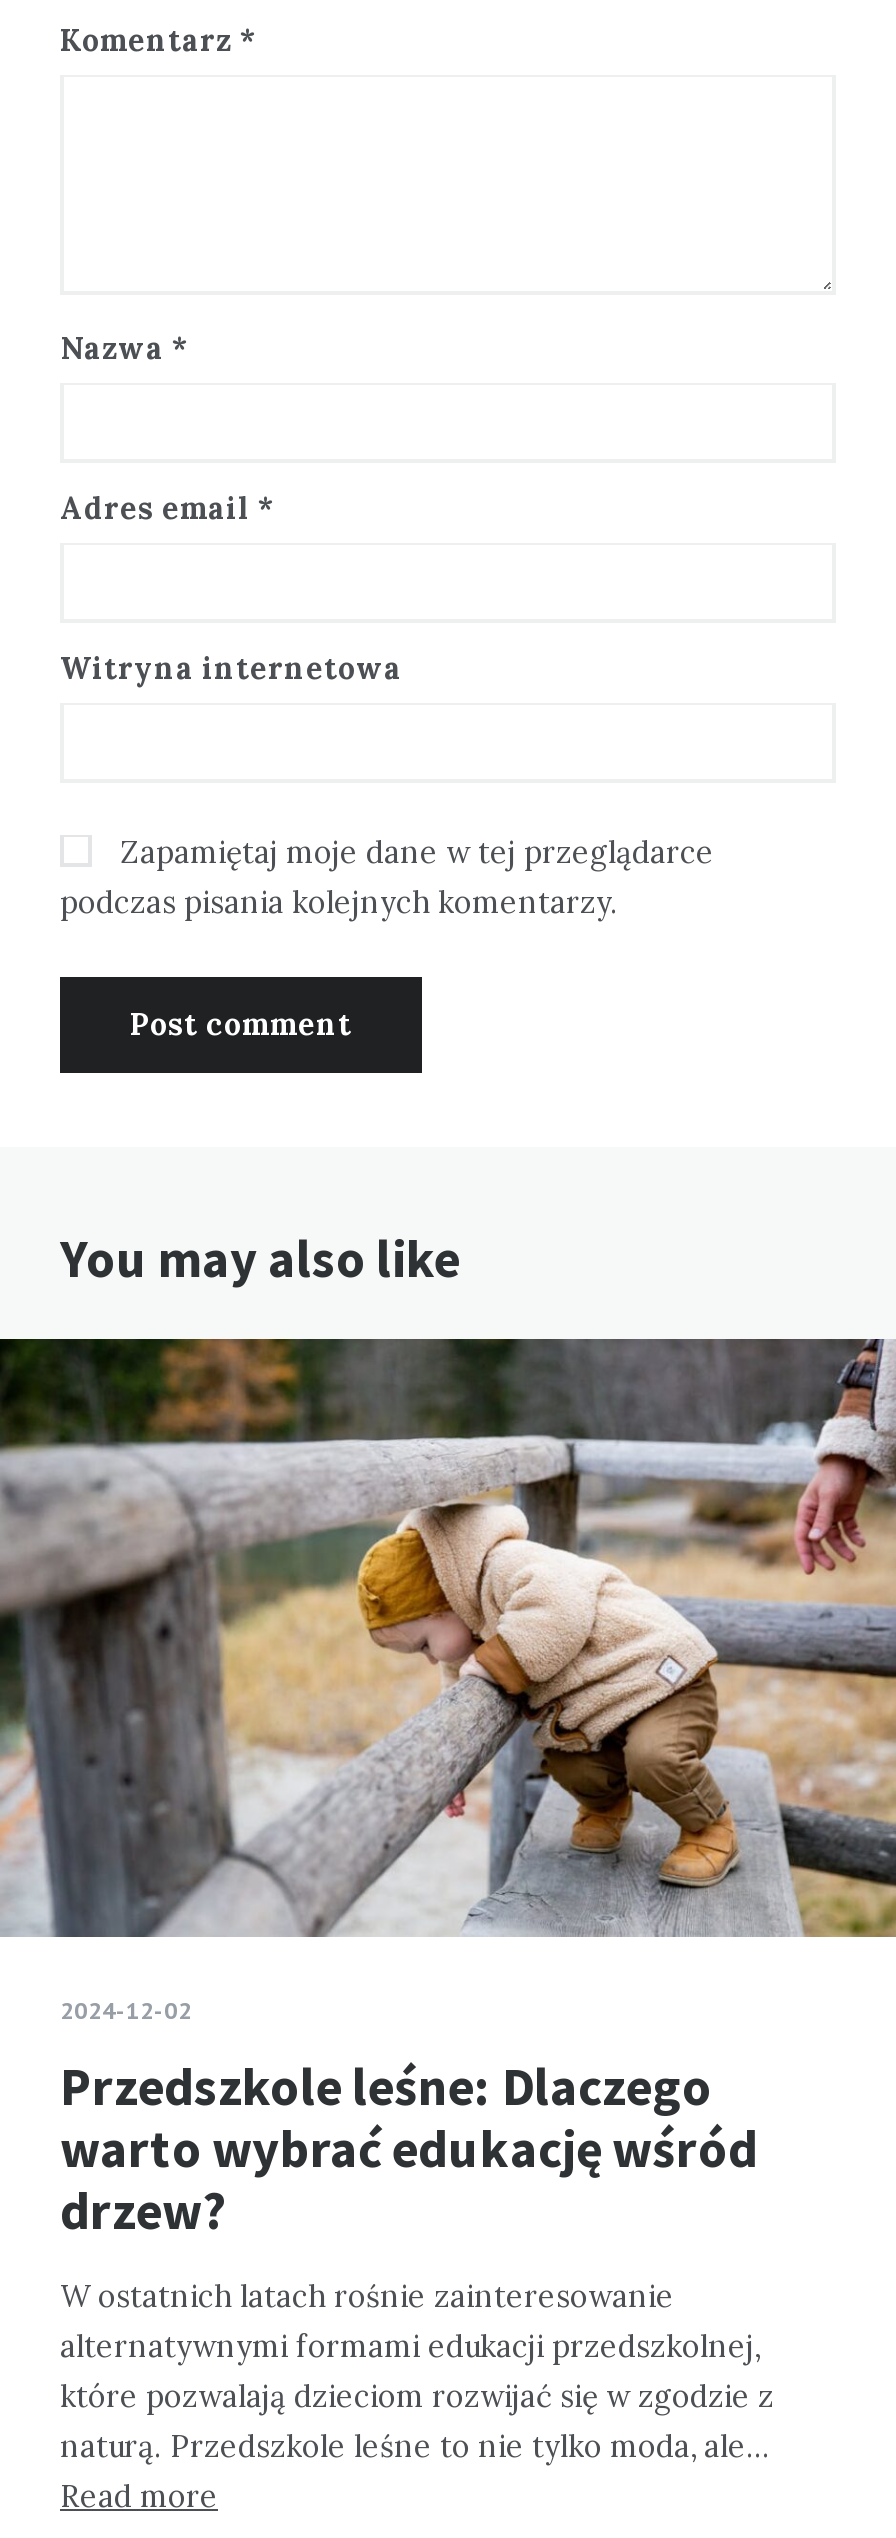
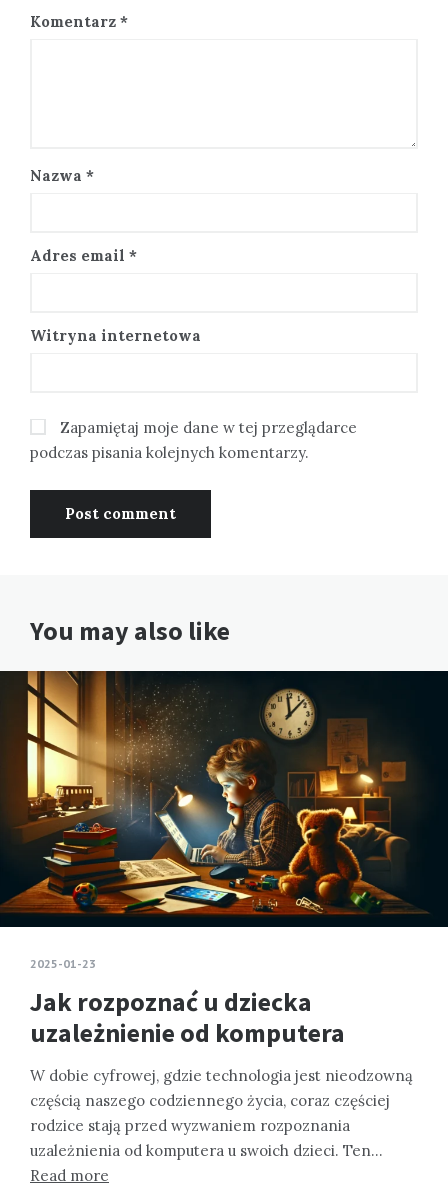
[6,1337,890,2242] [image] | 2024-12-02 | Przedszkole leśne: Dlaczego | warto wybrać edukację wśród | drzew? -> [3,670,445,1049] [image] | 2025-01-23 | Jak rozpoznać u dziecka | uzależnienie od komputera
[60,2276,774,2464] W ostatnich latach rośnie zainteresowanie | alternatywnymi formami edukacji przedszkolnej, | które pozwalają dzieciom rozwijać się w zgodzie z | naturą. Przedszkole leśne to nie tylko moda, ale… -> [30,1066,413,1160] W dobie cyfrowej, gdzie technologia jest nieodzowną | częścią naszego codziennego życia, coraz częściej | rodzice stają przed wyzwaniem rozpoznania | uzależnienia od komputera u swoich dzieci. Ten…

